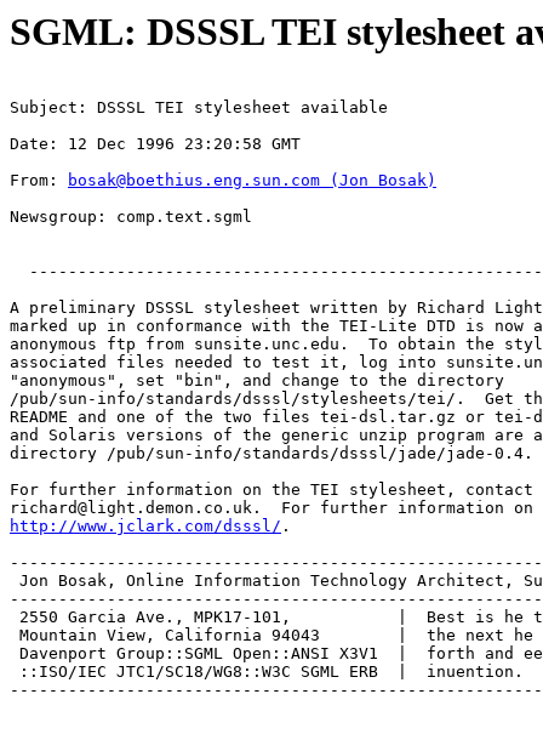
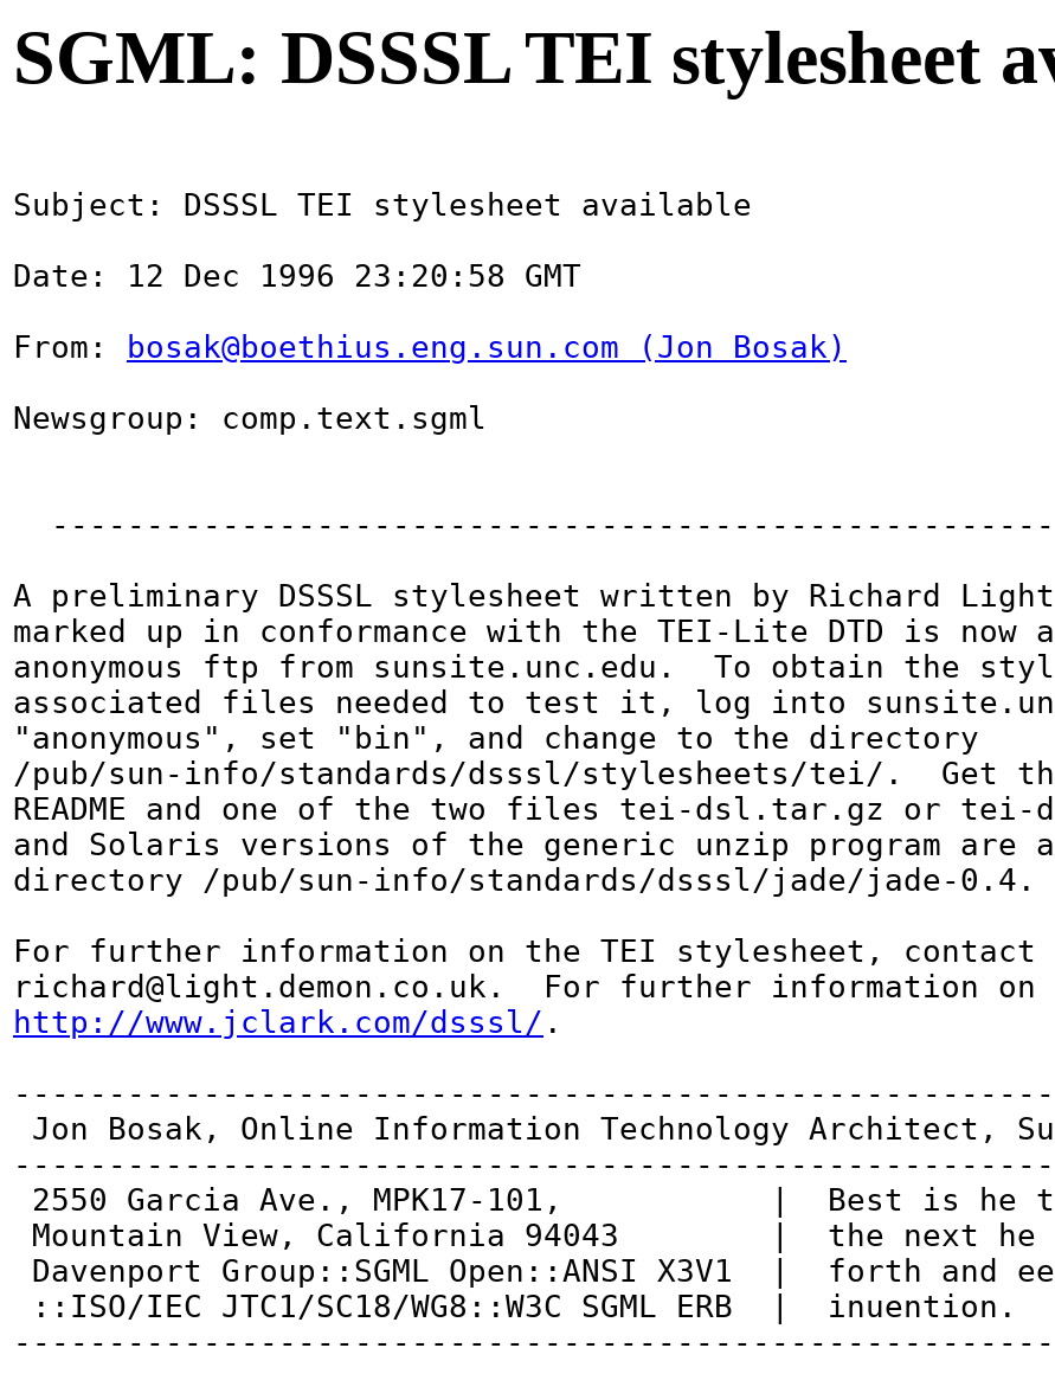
[10,499,252,517] richard@light.demon.co.uk -> [13,934,1036,970] For further information on the TEI stylesheet, contact

